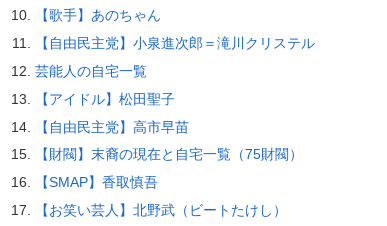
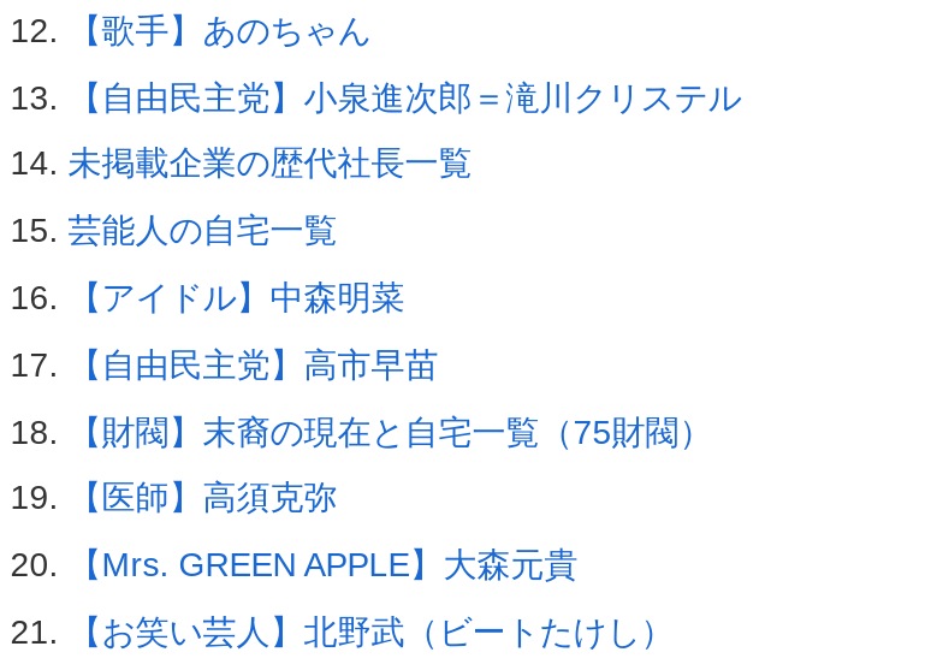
none -> [68,144,472,183] 未掲載企業の歴代社長一覧
[35,91,175,107] 【アイドル】松田聖子 -> [68,278,405,316] 【アイドル】中森明菜
[35,174,158,190] 【SMAP】香取慎吾 -> [68,479,578,584] 【医師】高須克弥 | 【Mrs. GREEN APPLE】大森元貴

